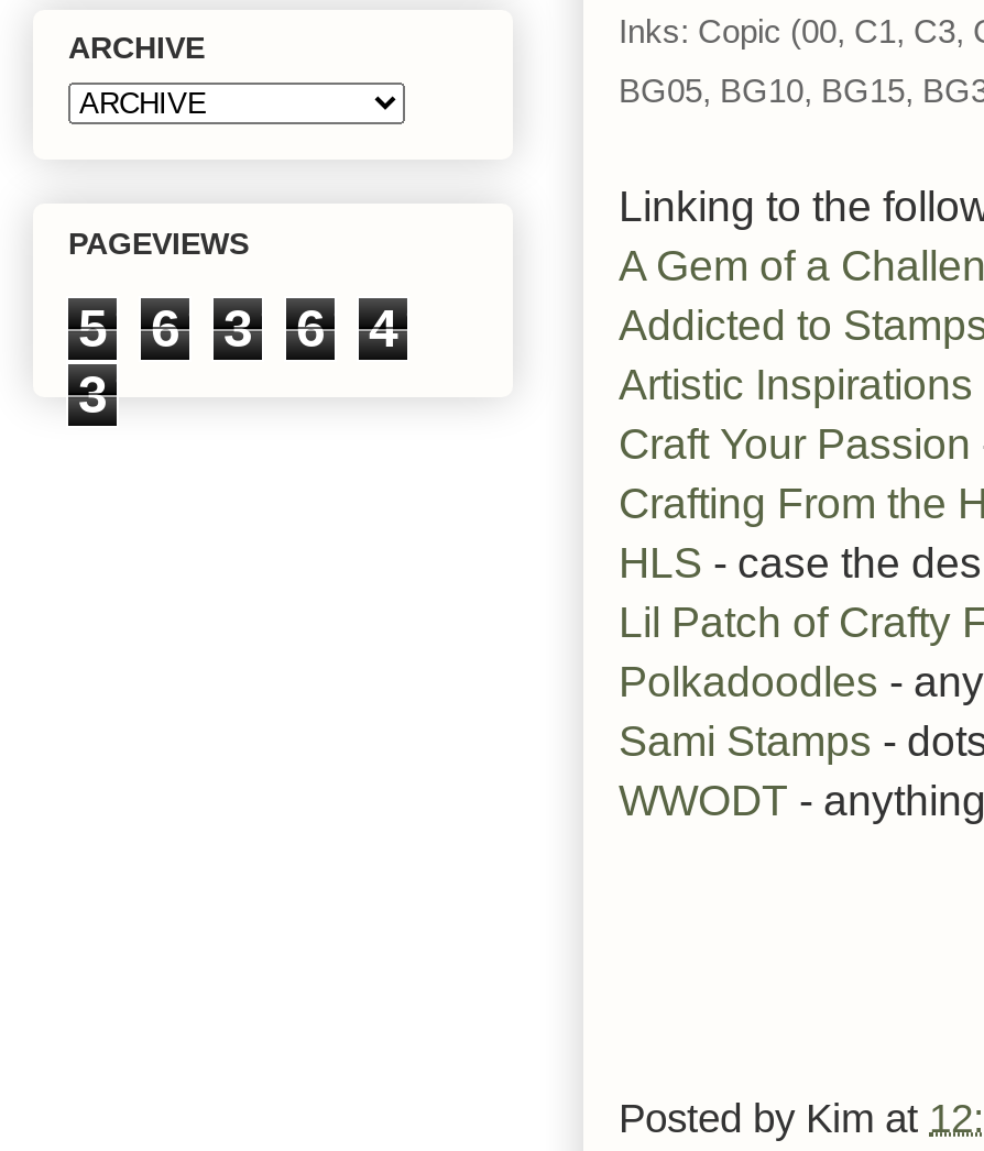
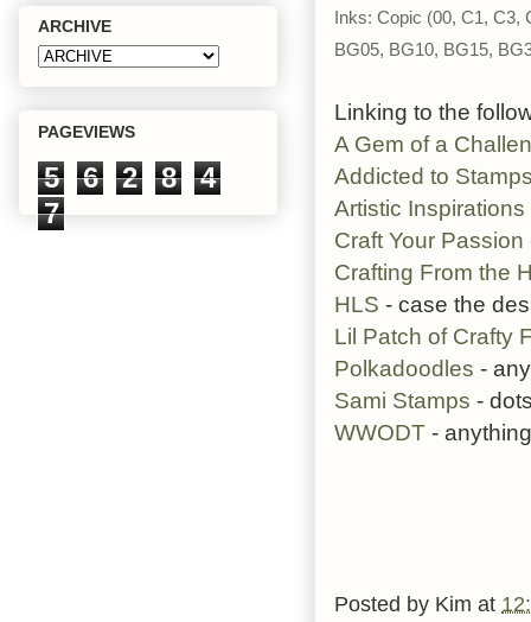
[223,297,252,357] 3 -> [121,161,137,193] 2
[296,297,325,357] 6 -> [161,161,176,193] 8
[78,363,107,423] 3 -> [43,196,59,229] 7

